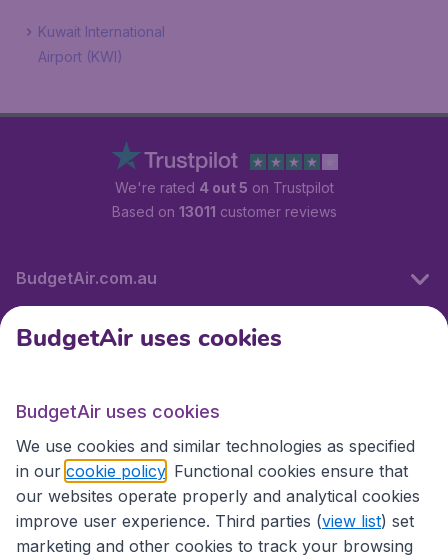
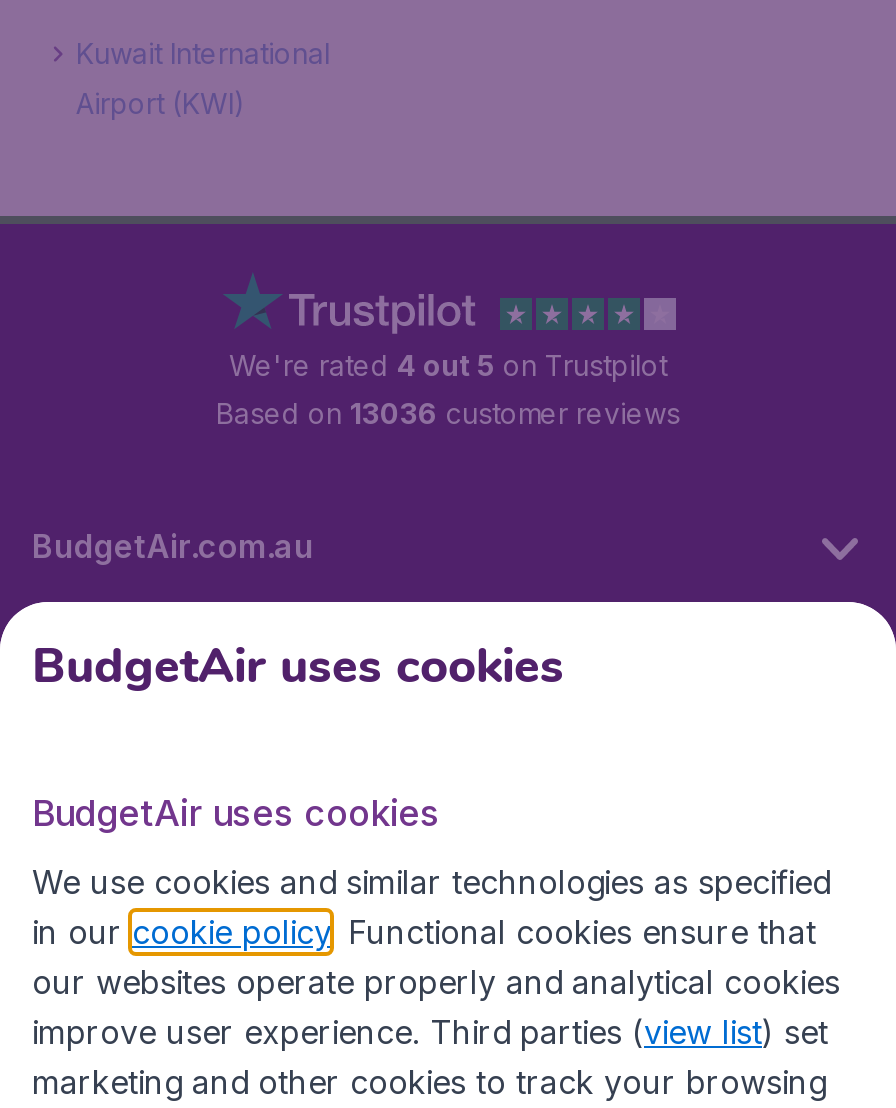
[111,203,336,220] Based on 13011 customer reviews -> [216,396,680,430] Based on 13036 customer reviews

